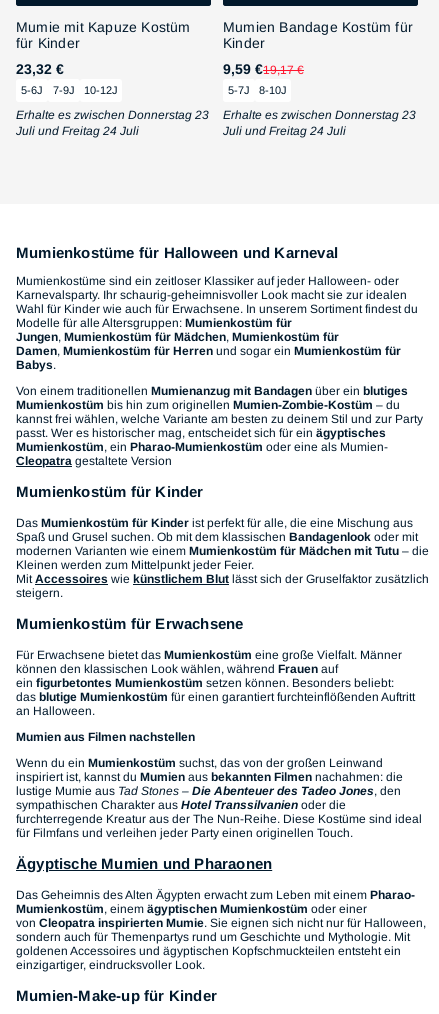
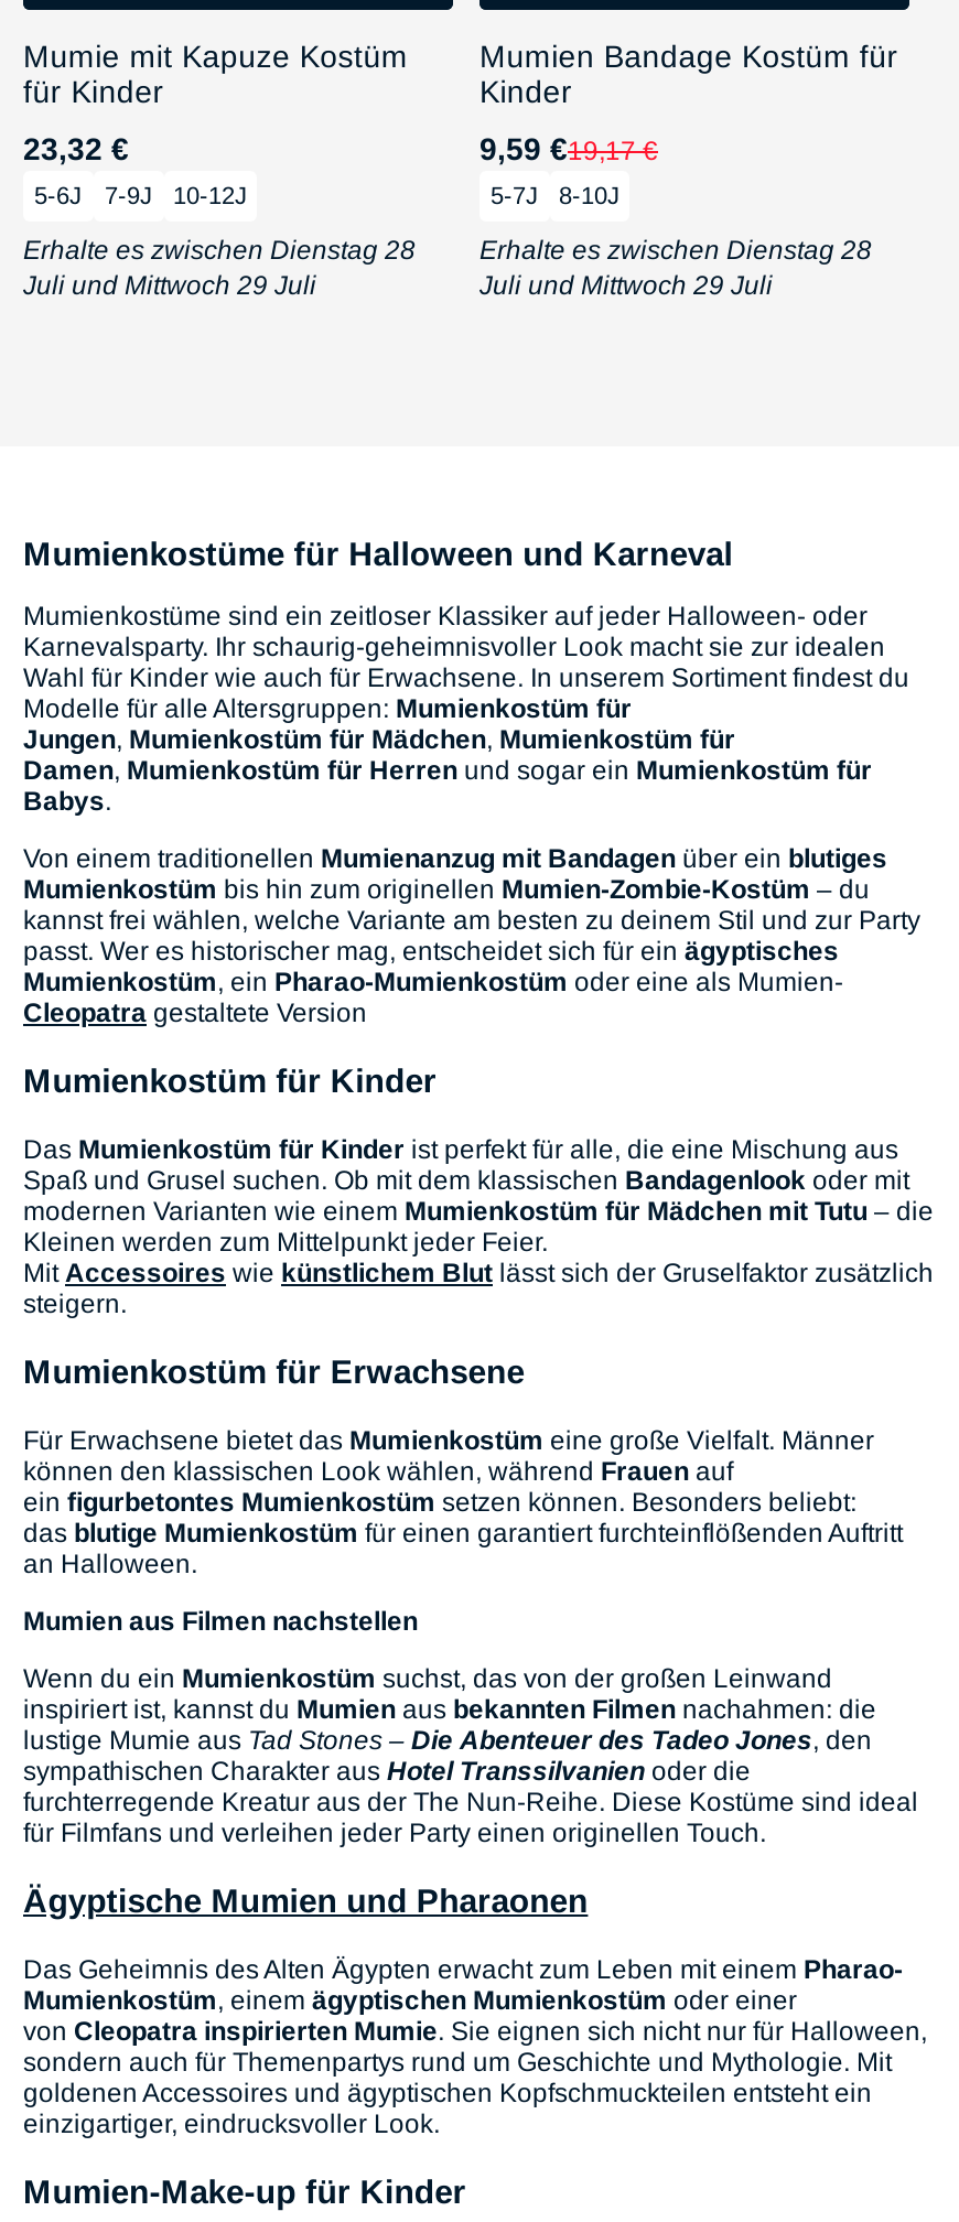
[16,108,209,122] Erhalte es zwischen Donnerstag 23 -> [23,235,416,266] Erhalte es zwischen Dienstag 28
[223,108,416,122] Erhalte es zwischen Donnerstag 23 -> [479,235,872,266] Erhalte es zwischen Dienstag 28
[16,124,139,138] Juli und Freitag 24 Juli -> [23,270,316,301] Juli und Mittwoch 29 Juli
[223,124,346,138] Juli und Freitag 24 Juli -> [479,270,773,301] Juli und Mittwoch 29 Juli

